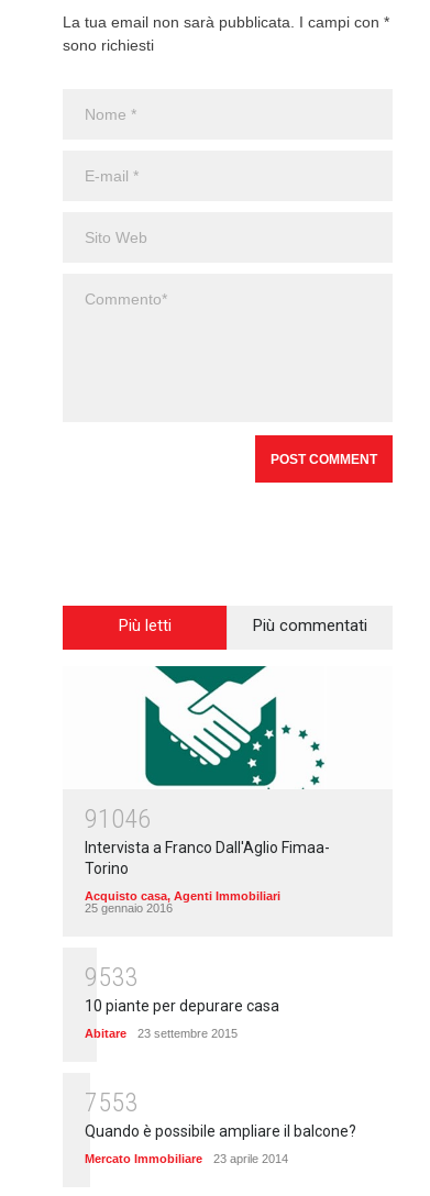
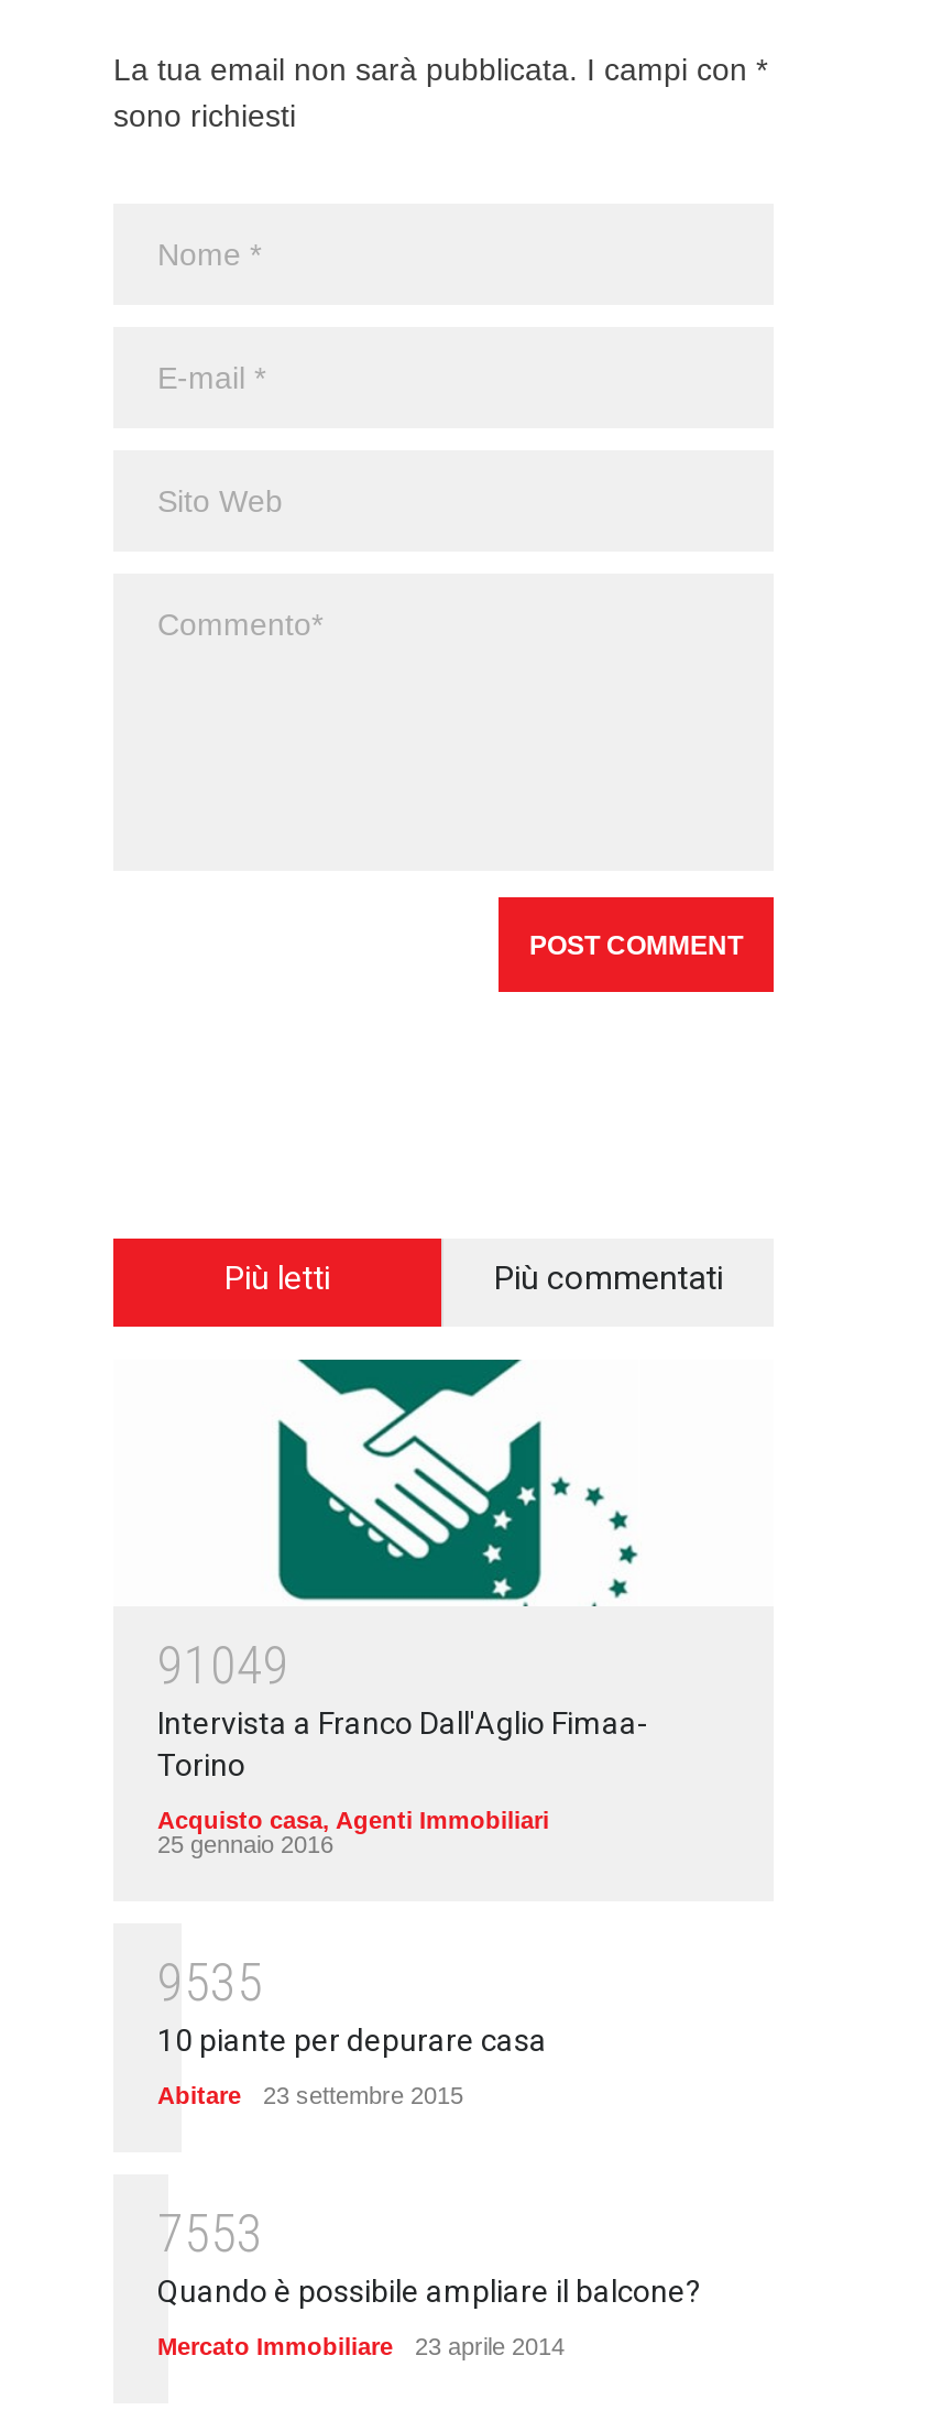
[85,804,151,835] 91046 -> [157,1635,289,1697] 91049
[85,962,137,993] 9533 -> [157,1952,263,2014] 9535

